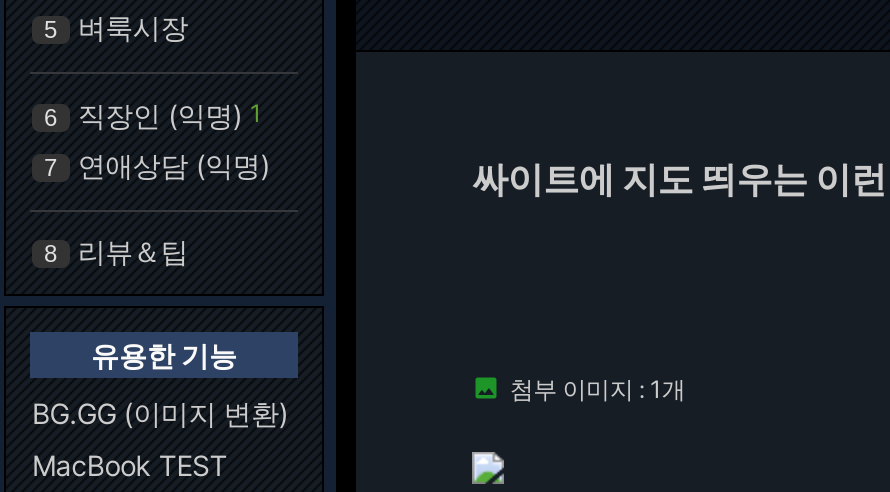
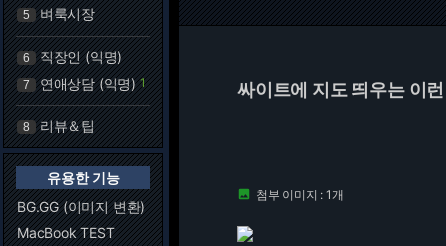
[78,98,262,132] 직장인 (익명) 1 -> [40,48,122,65] 직장인 (익명)
[78,148,270,182] 연애상담 (익명) -> [40,75,146,92] 연애상담 (익명) 1

